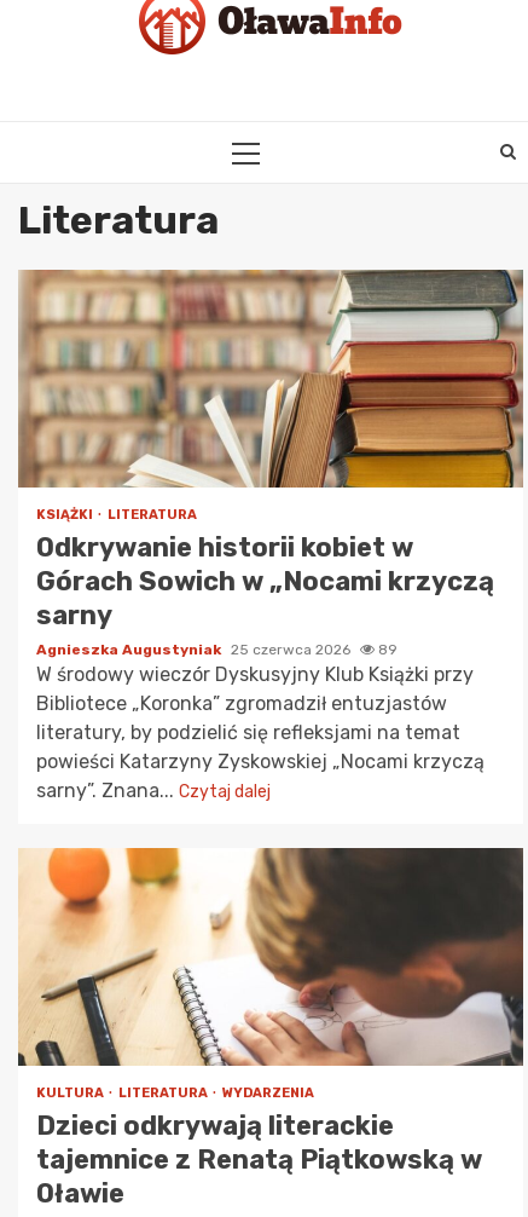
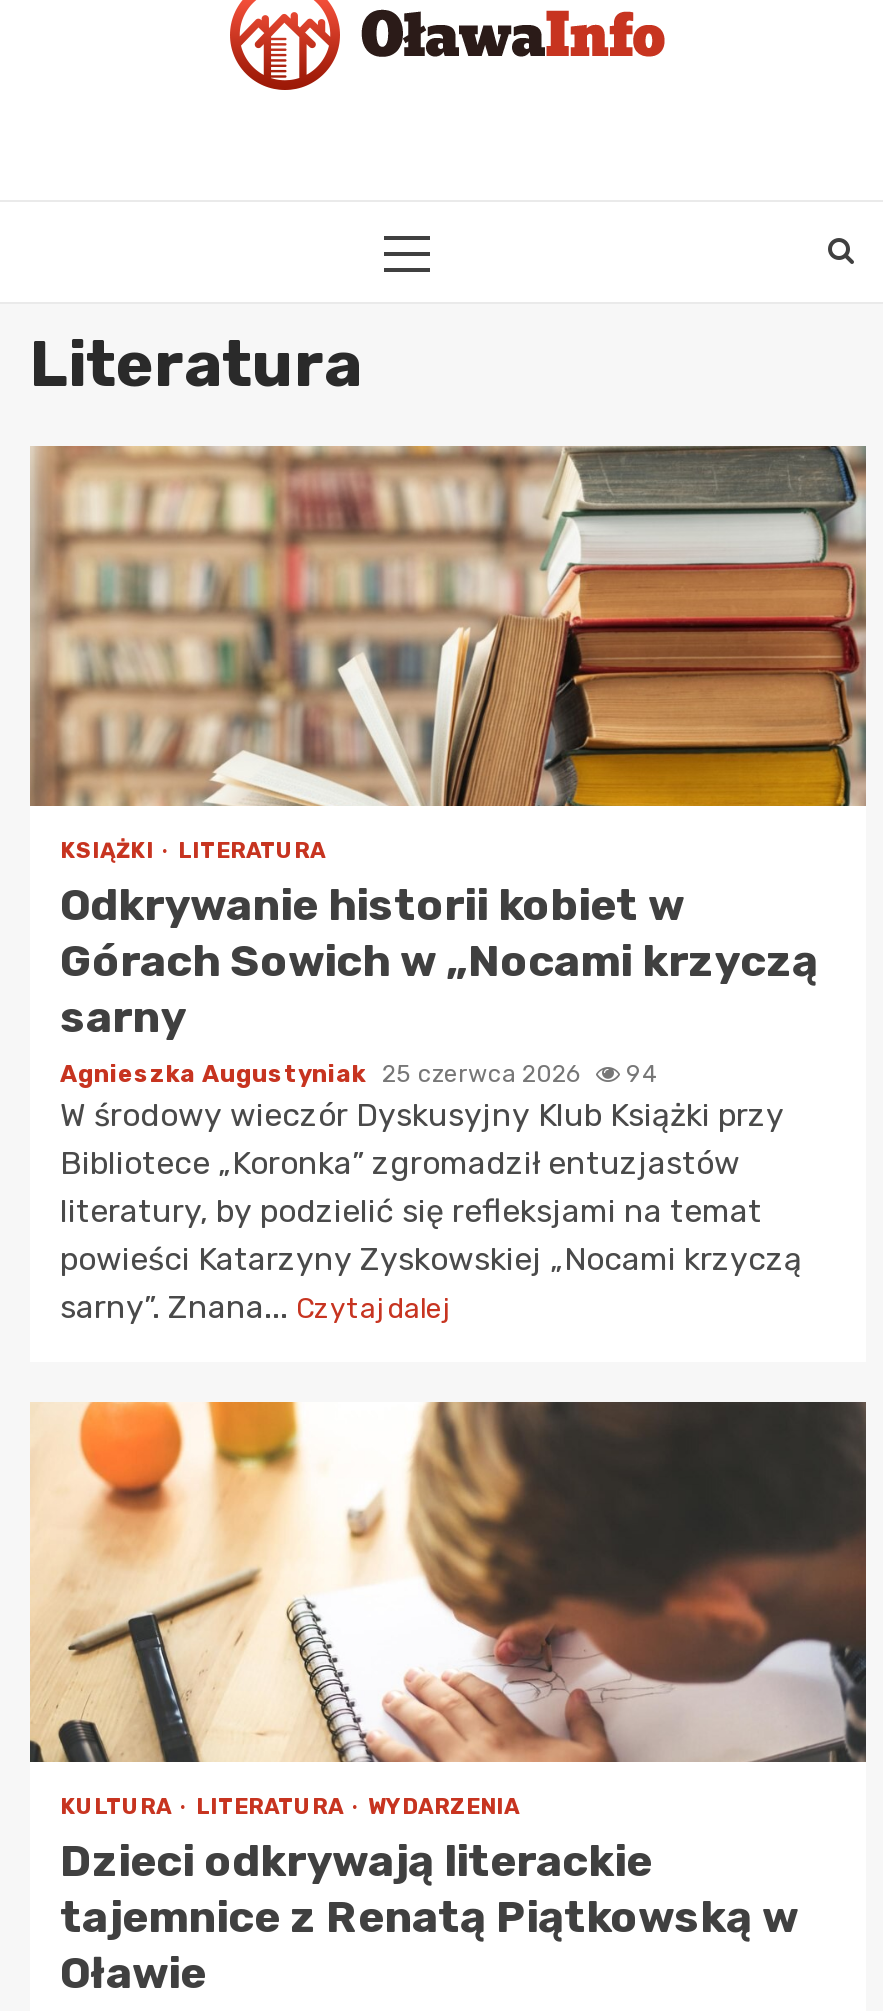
[36,641,398,658] Agnieszka Augustyniak 25 czerwca 2026 89 -> [60,1060,658,1088] Agnieszka Augustyniak 25 czerwca 2026 94

